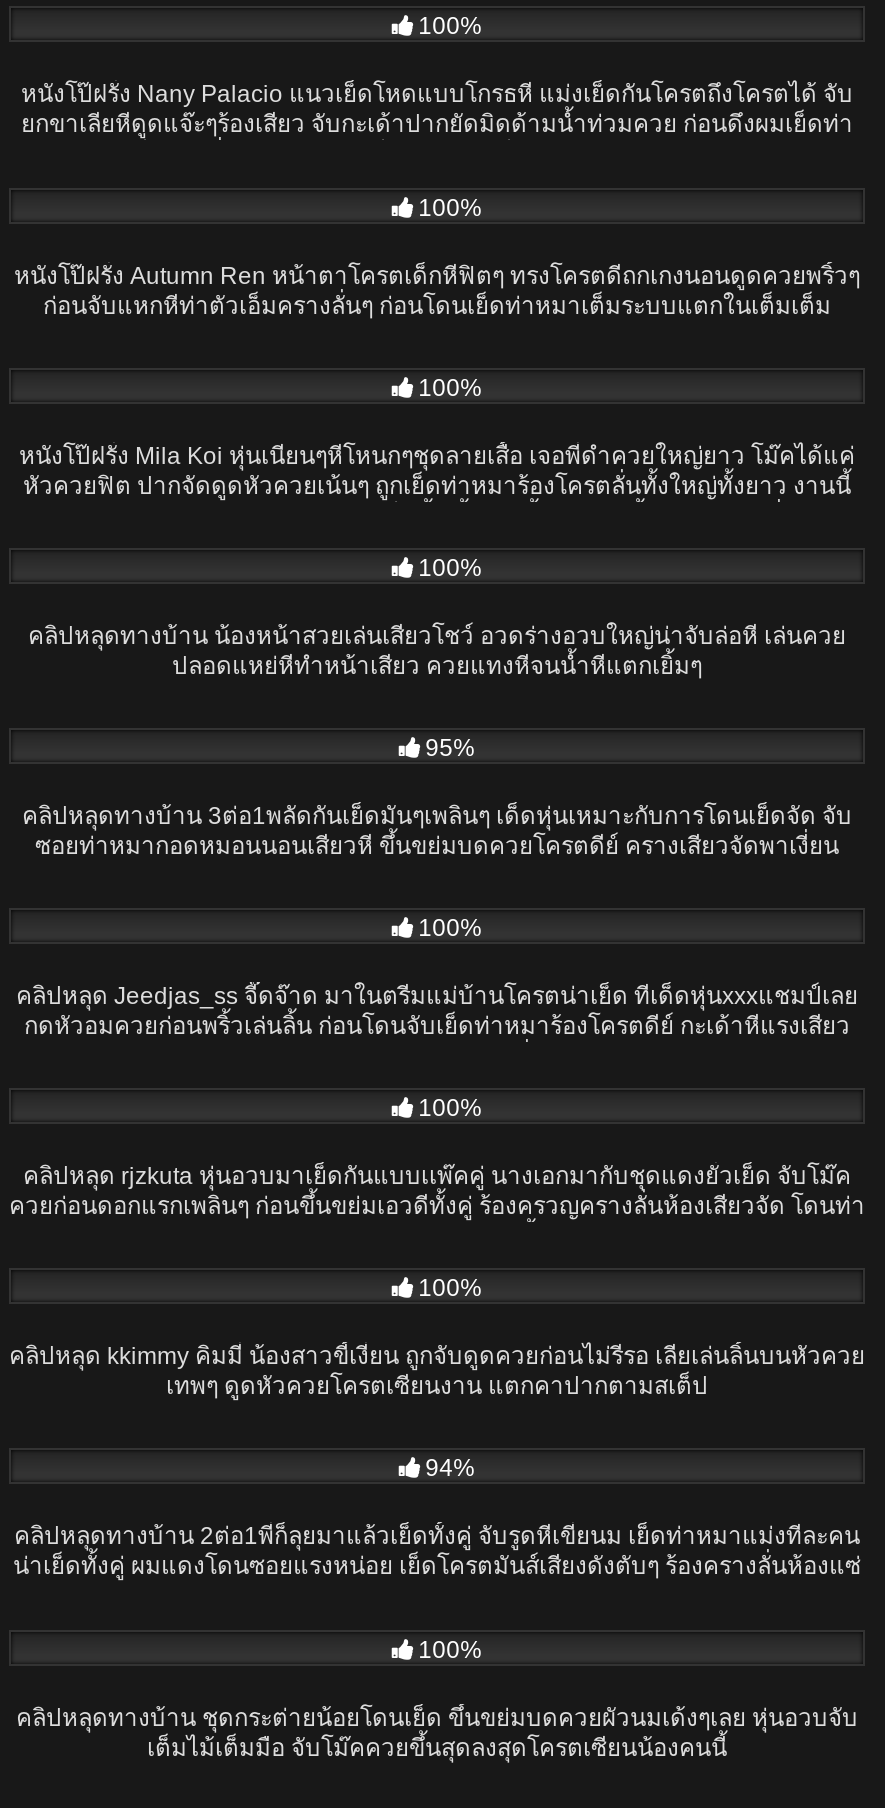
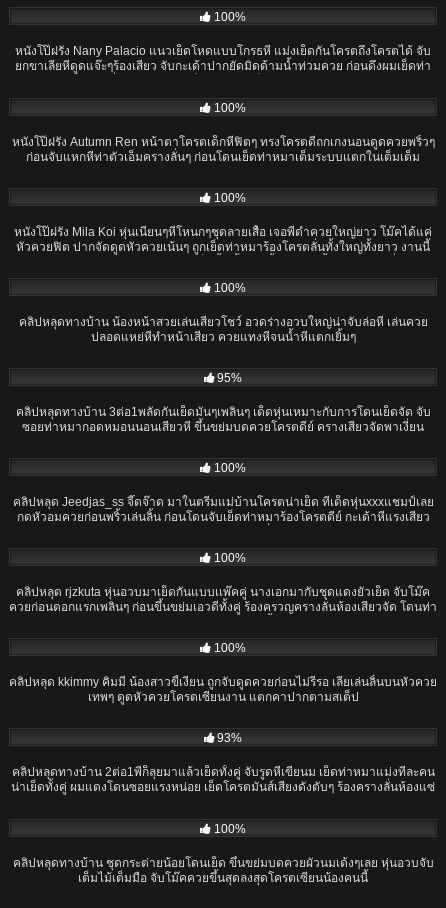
[425,1455,475,1483] 94% -> [217,731,242,745] 93%

